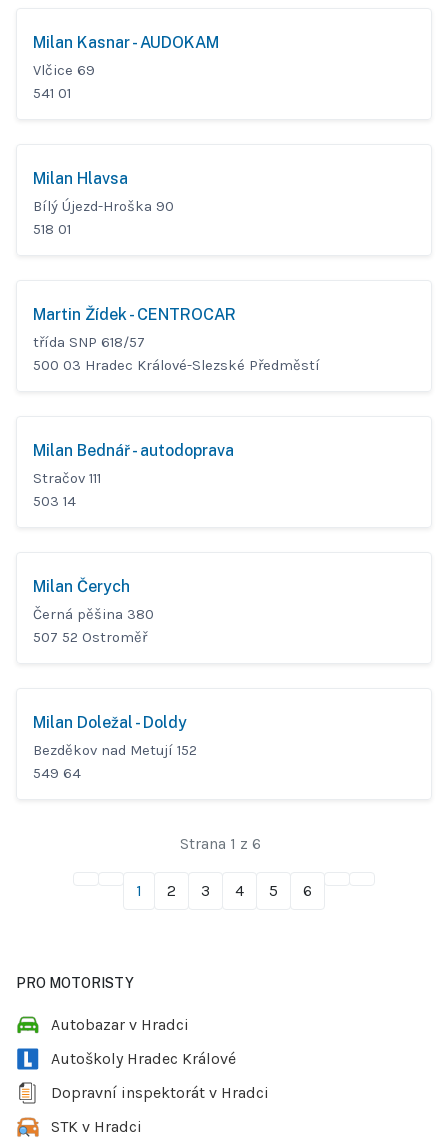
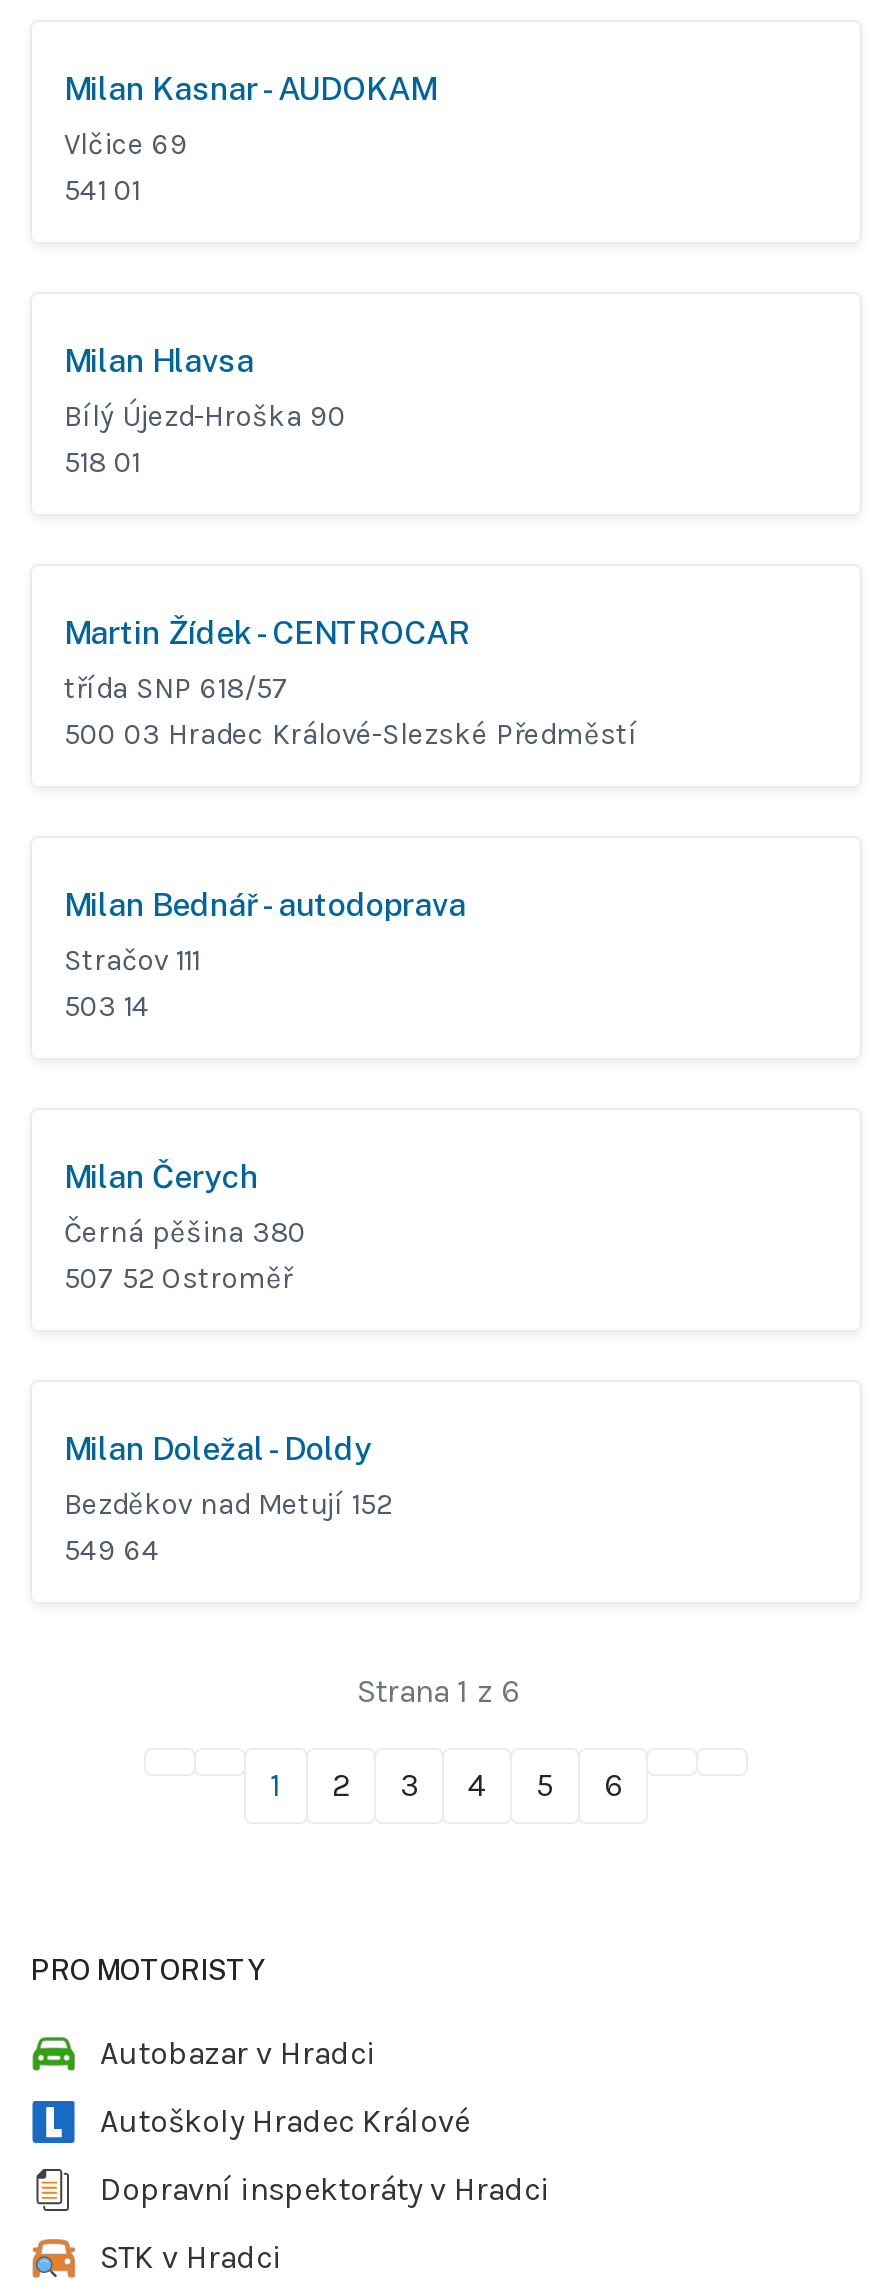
[51,1083,269,1102] Dopravní inspektorát v Hradci -> [100,2171,550,2209] Dopravní inspektoráty v Hradci

